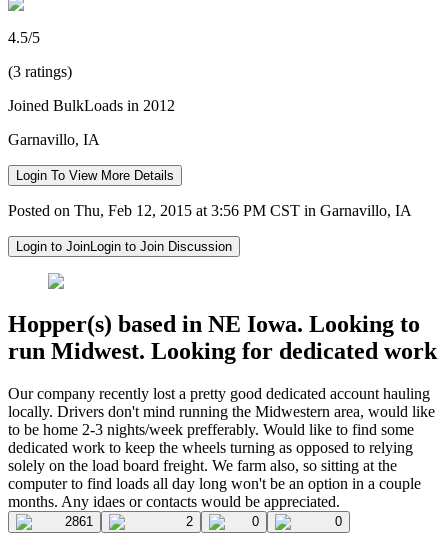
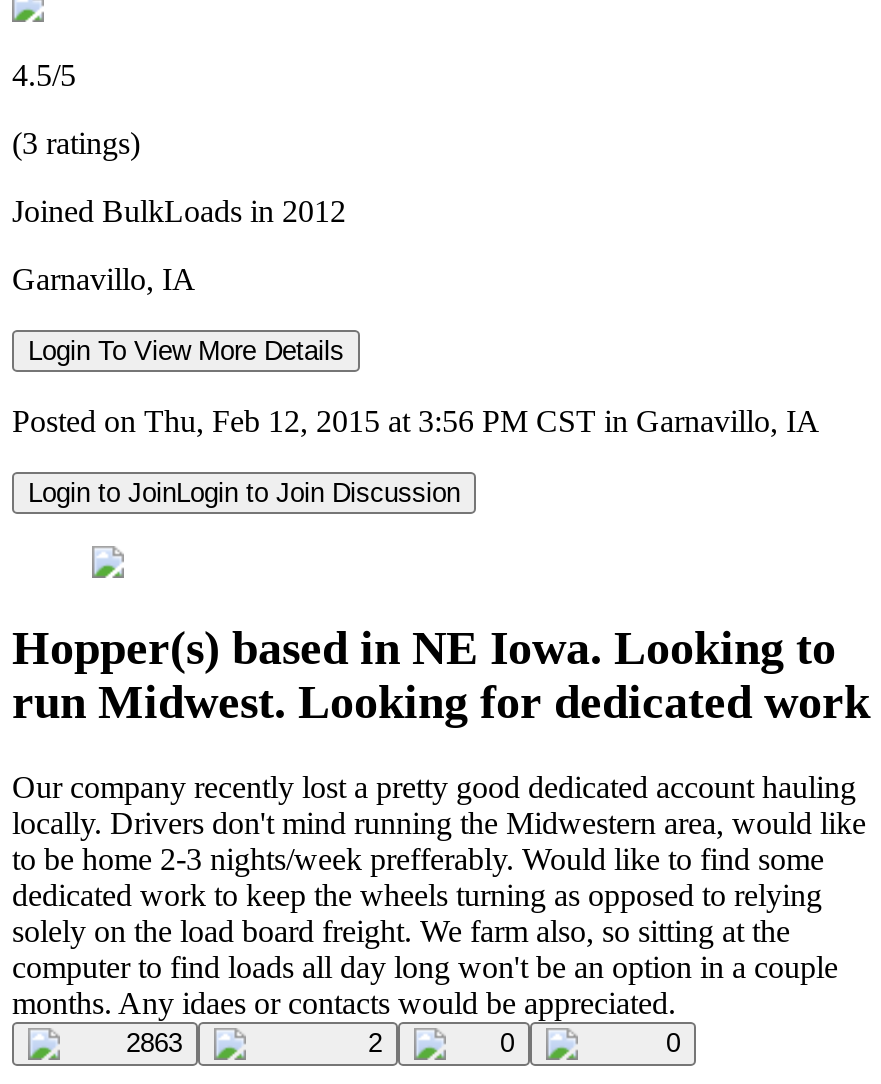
[65,513,93,528] 2861 -> [126,1027,182,1057] 2863

